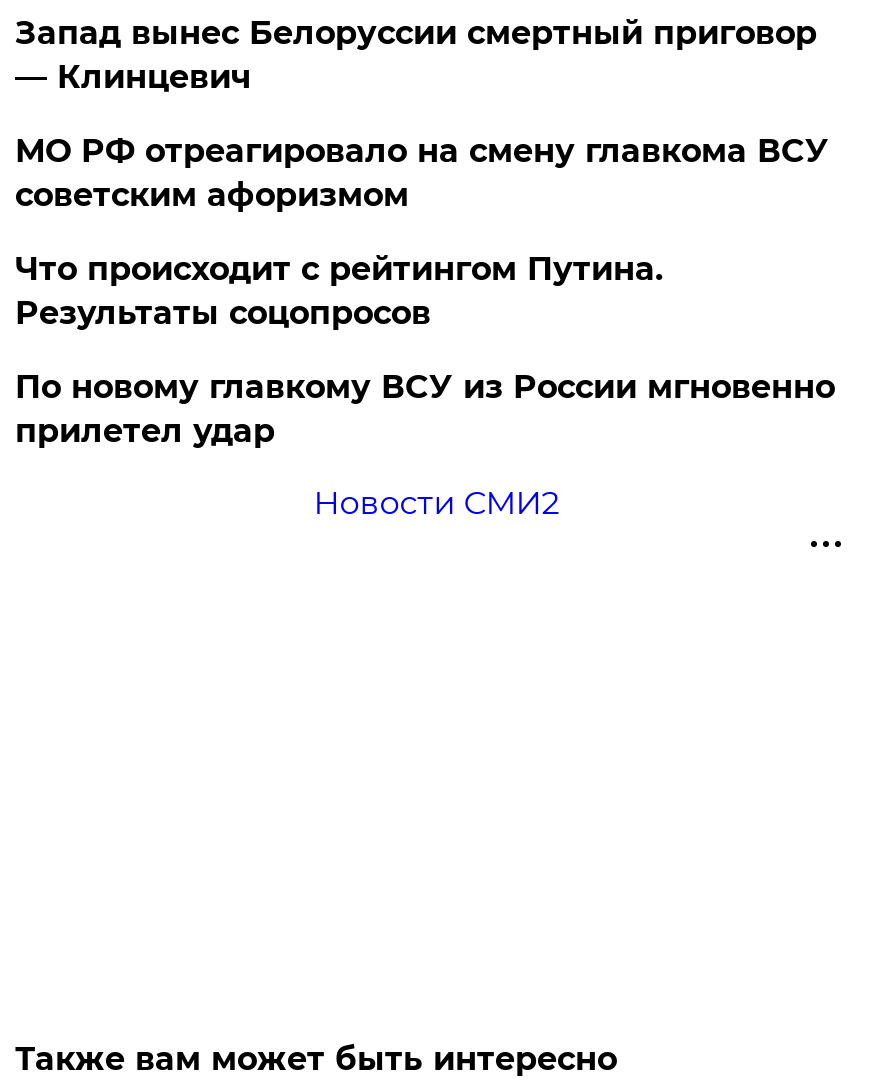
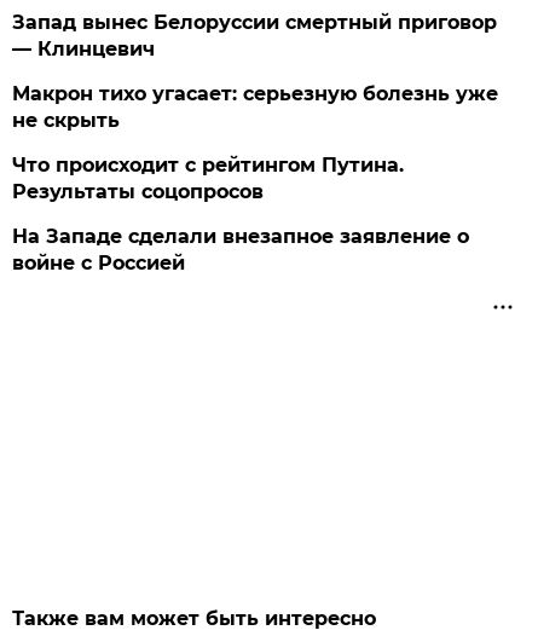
[15,132,829,214] МО РФ отреагировало на смену главкома ВСУ | советским афоризмом -> [13,82,499,132] Макрон тихо угасает: серьезную болезнь уже | не скрыть
[15,368,835,522] По новому главкому ВСУ из России мгновенно | прилетел удар | Новости СМИ2 -> [13,225,470,274] На Западе сделали внезапное заявление о | войне с Россией

